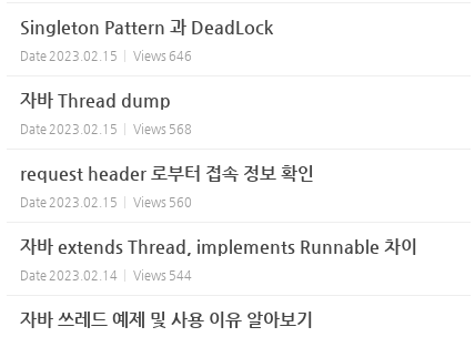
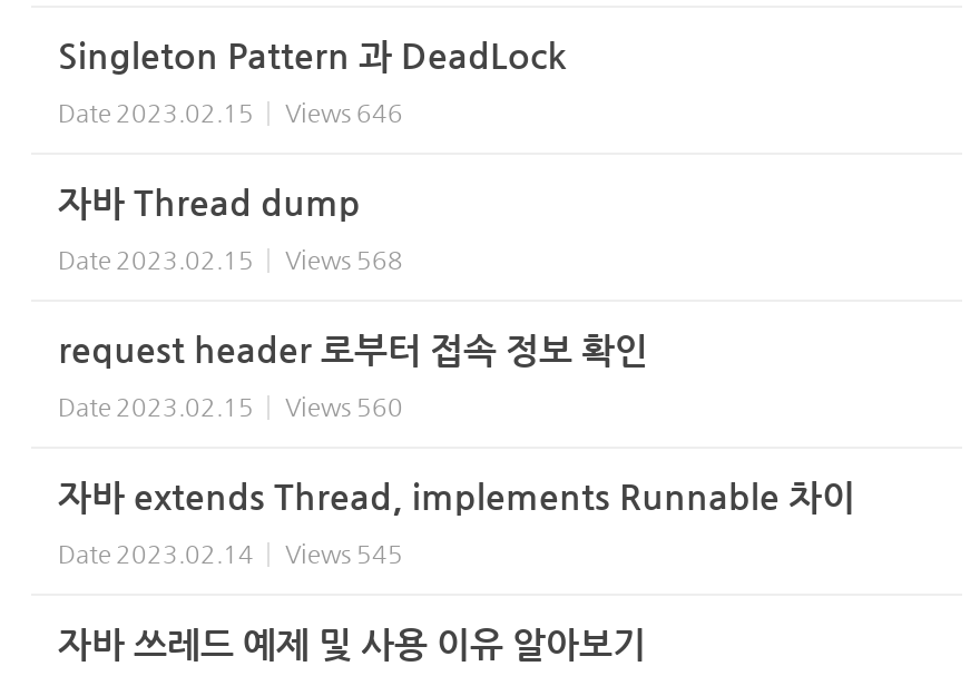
[20,268,192,283] Date 2023.02.14 Views 544 -> [58,540,403,569] Date 2023.02.14 Views 545

